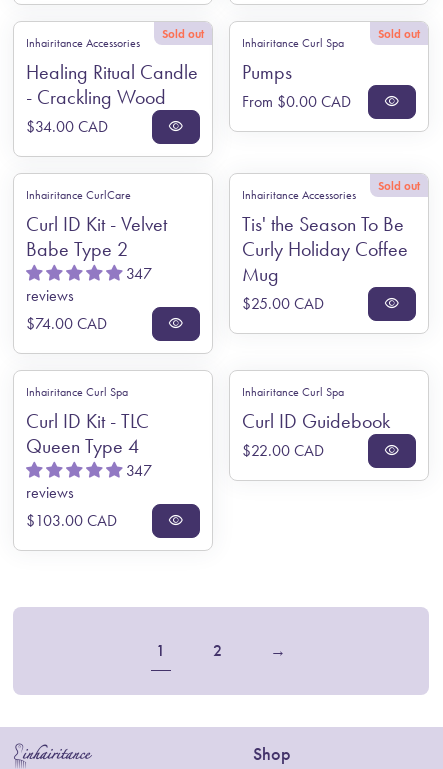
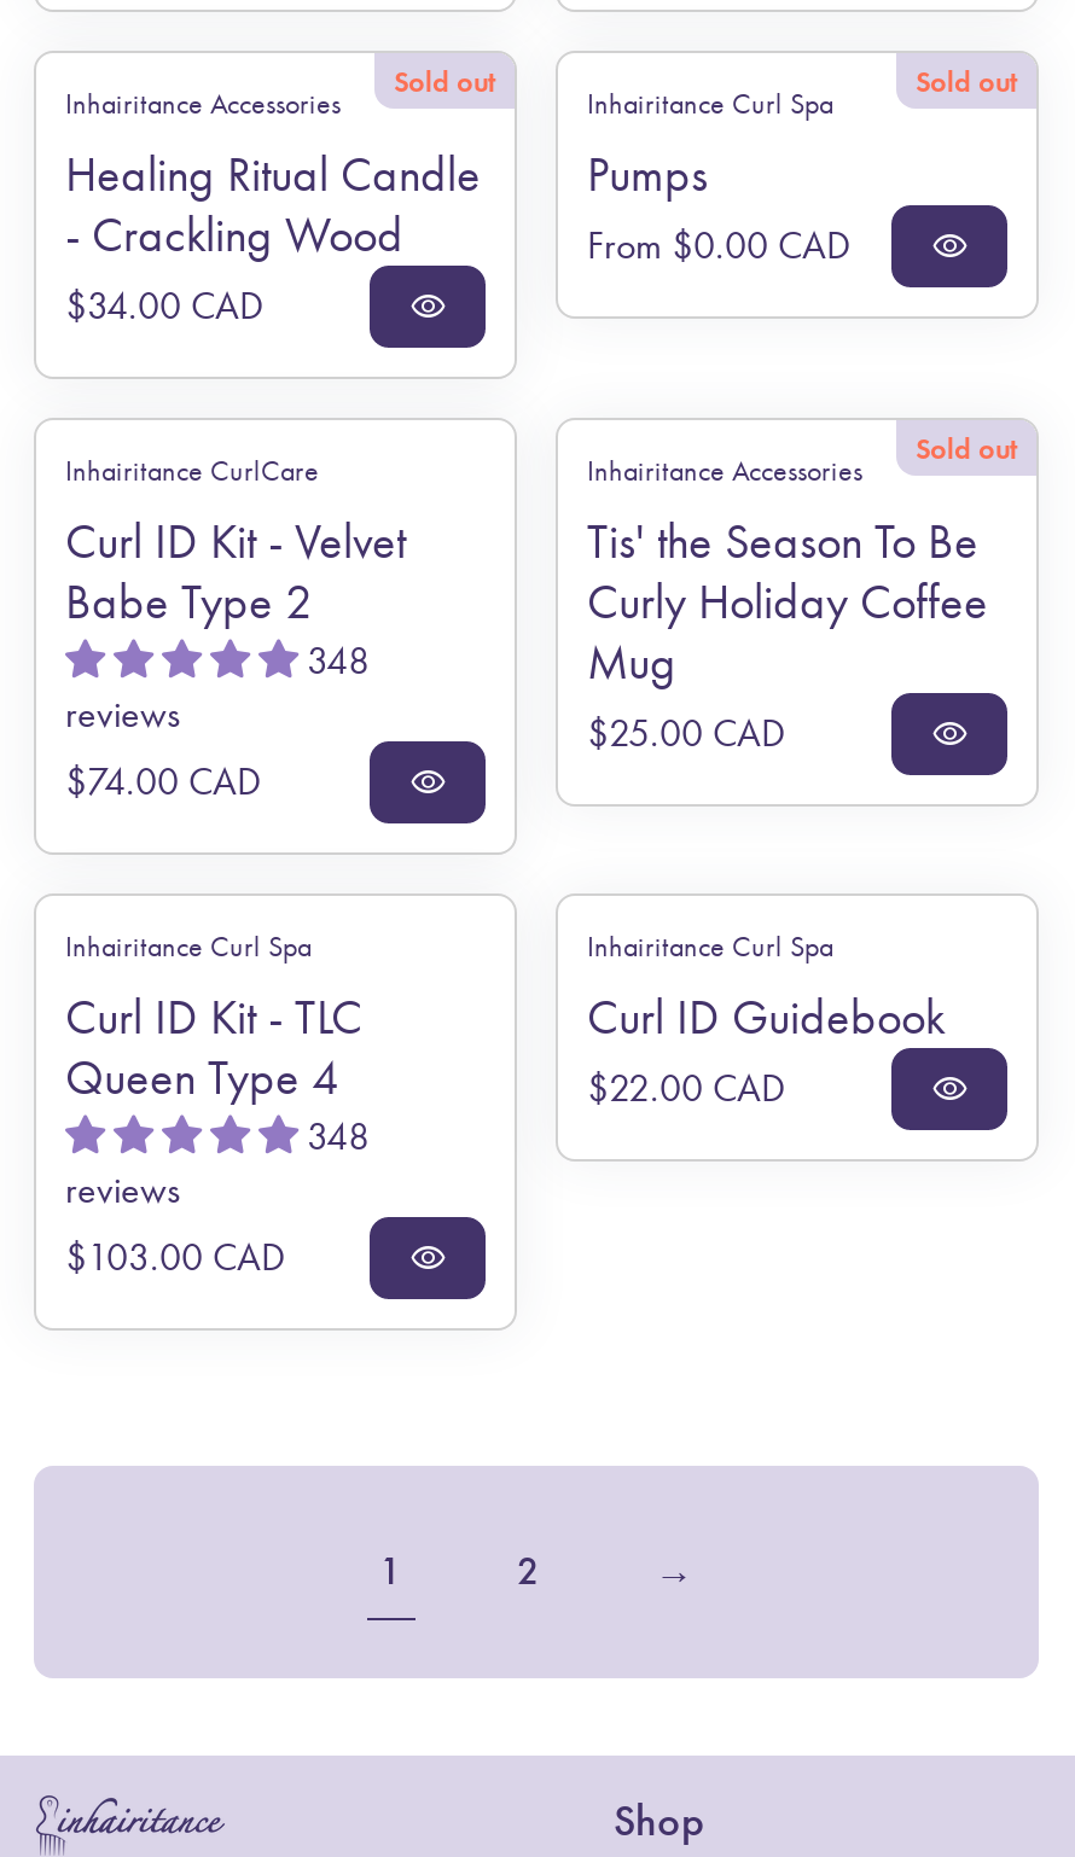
[126,264,152,283] 347 -> [307,638,370,683] 348
[126,461,152,480] 347 -> [307,1113,370,1159] 348

